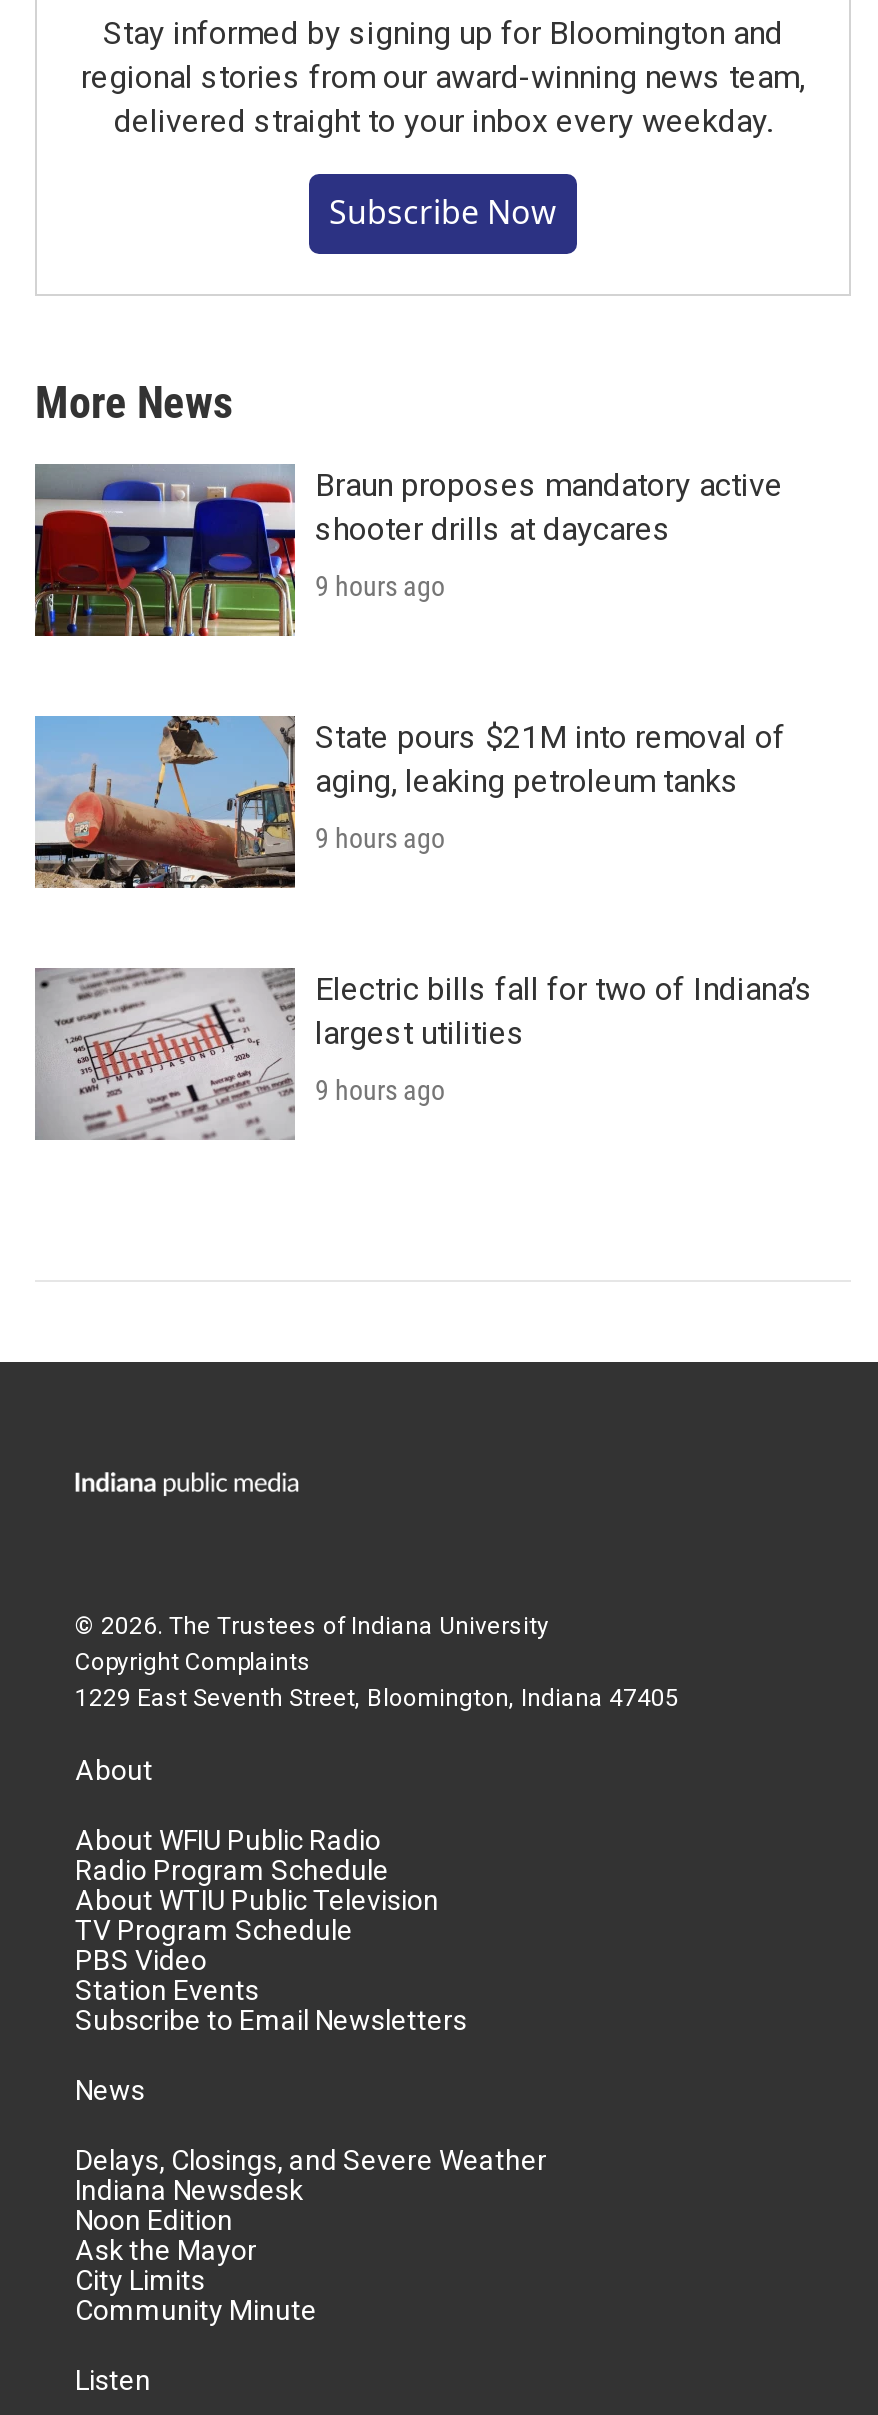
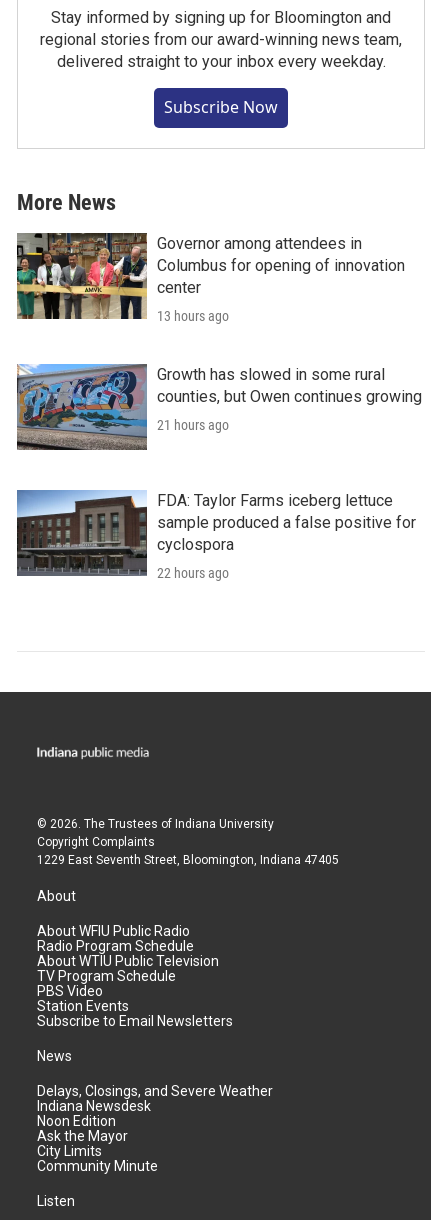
[33,464,783,638] [image] | Braun proposes mandatory active | shooter drills at daycares -> [16,232,405,320] [image] | Governor among attendees in | Columbus for opening of innovation | center
[315,570,445,602] 9 hours ago -> [157,308,229,324] 13 hours ago
[33,714,785,890] [image] | State pours $21M into removal of | aging, leaking petroleum tanks -> [16,363,422,451] [image] | Growth has slowed in some rural | counties, but Owen continues growing
[315,822,445,854] 9 hours ago -> [157,417,229,433] 21 hours ago
[35,966,813,1142] [image] | Electric bills fall for two of Indiana’s | largest utilities -> [17,489,416,577] [image] | FDA: Taylor Farms iceberg lettuce | sample produced a false positive for | cyclospora
[315,1074,445,1106] 9 hours ago -> [157,565,229,581] 22 hours ago

